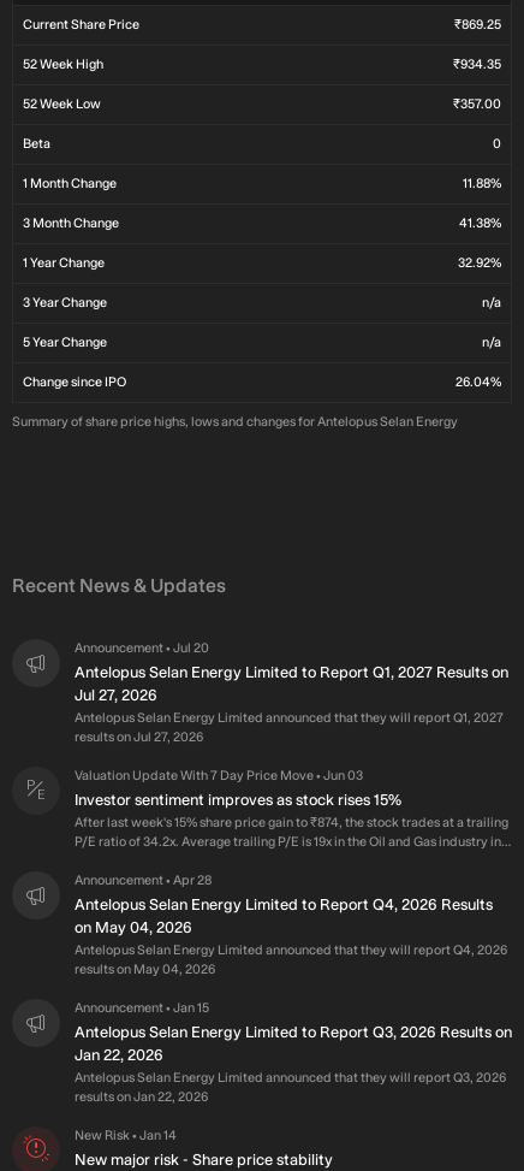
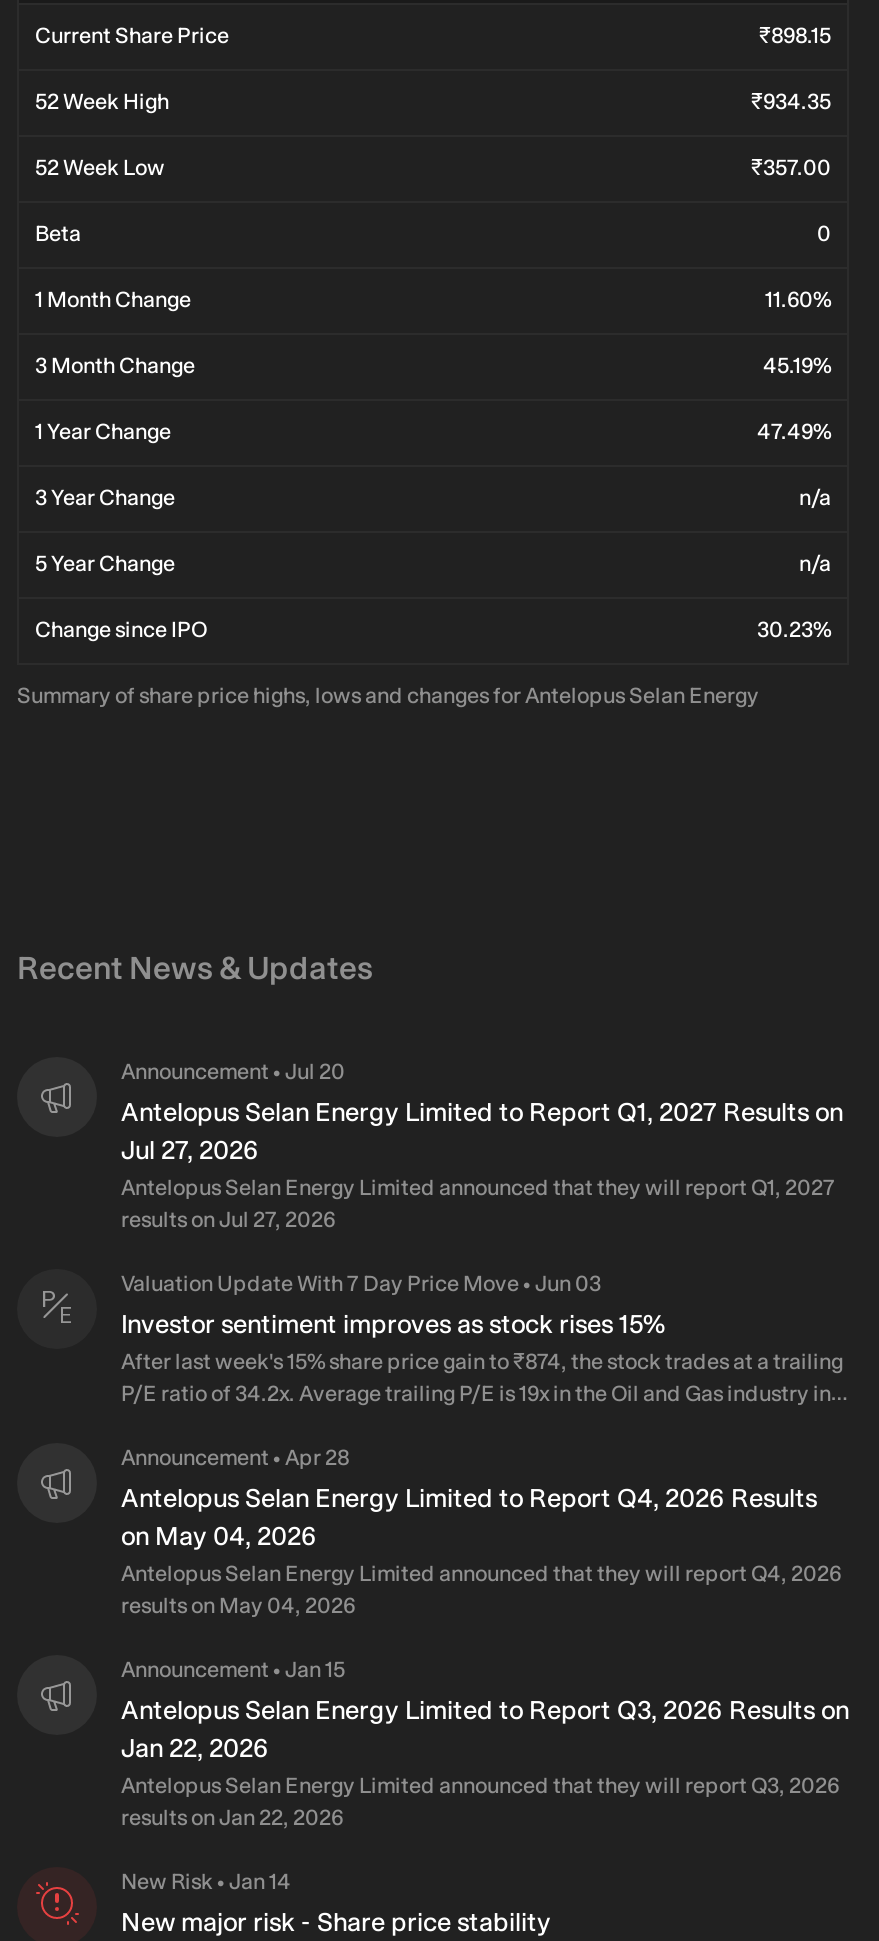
[454,16,501,32] ₹869.25 -> [759,22,831,48] ₹898.15
[463,175,501,191] 11.88% -> [765,286,831,312] 11.60%
[459,215,501,231] 41.38% -> [763,352,831,378] 45.19%
[458,255,501,270] 32.92% -> [757,418,831,444] 47.49%
[455,374,501,390] 26.04% -> [757,616,831,642] 30.23%

